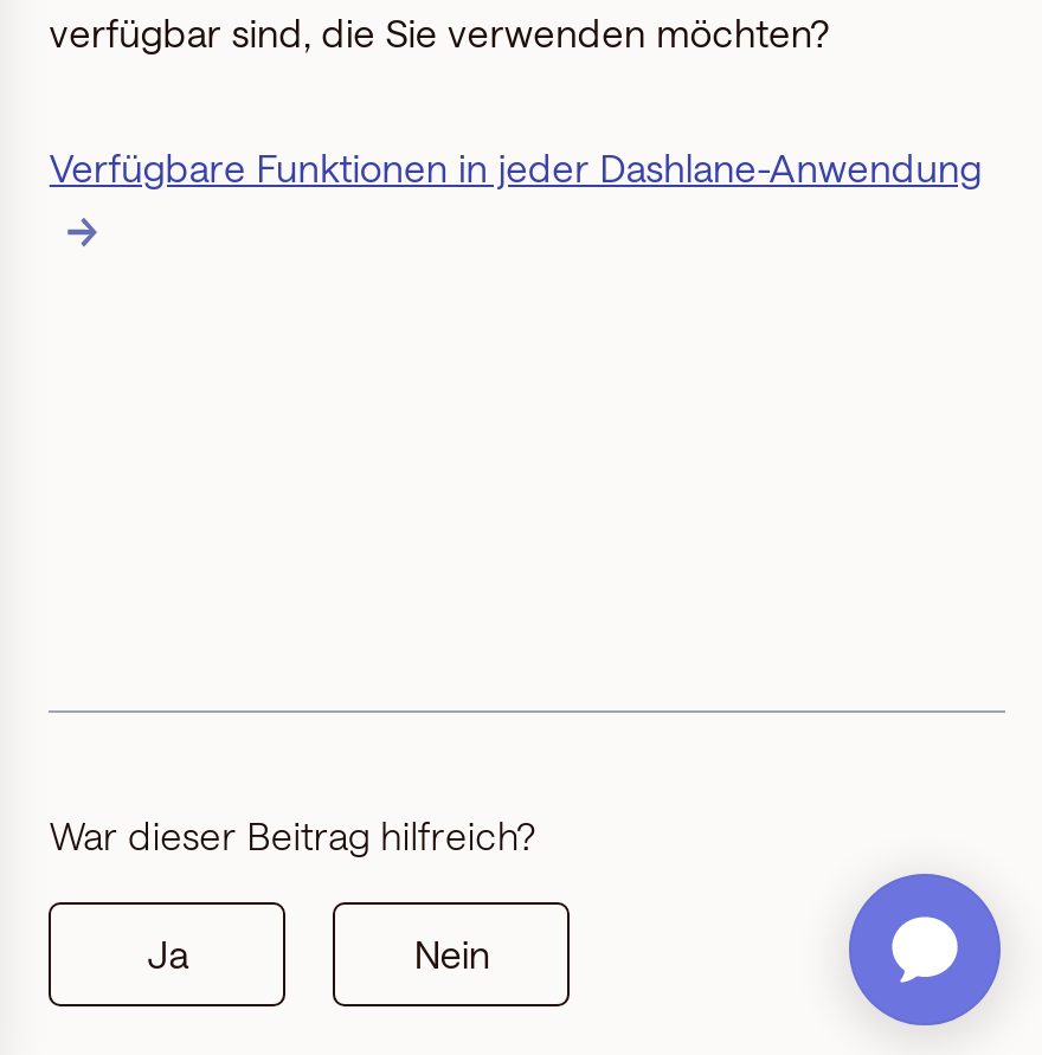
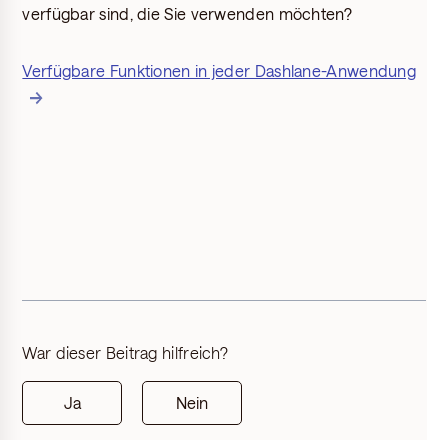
[844,869,1005,1037] [image] -> none

